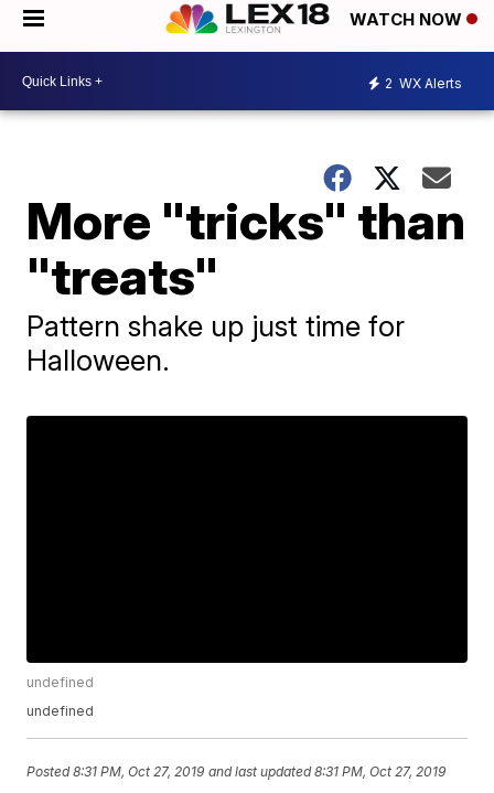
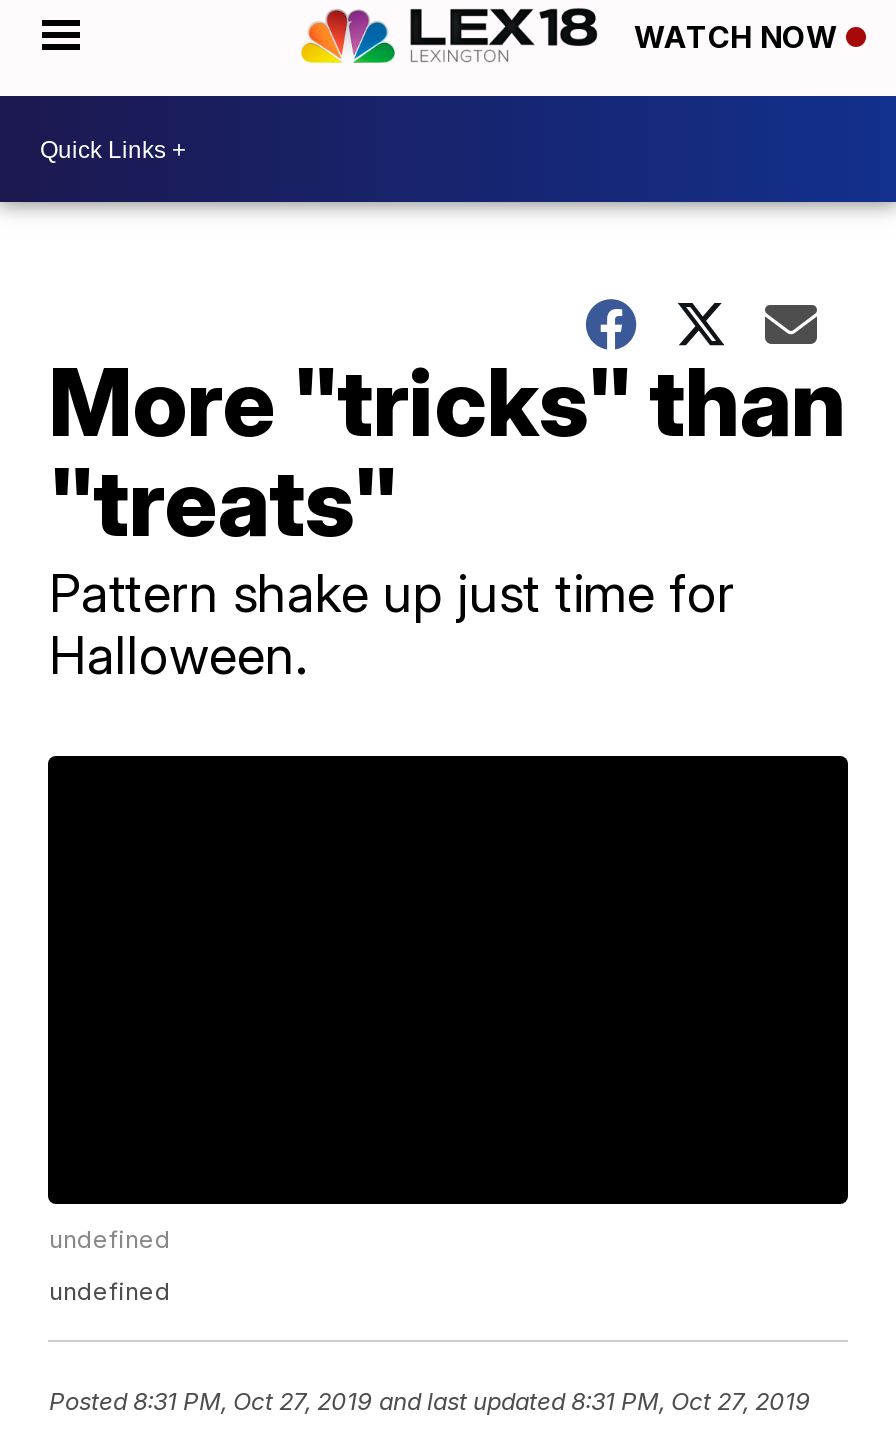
[385,74,462,91] 2 WX Alerts -> none

